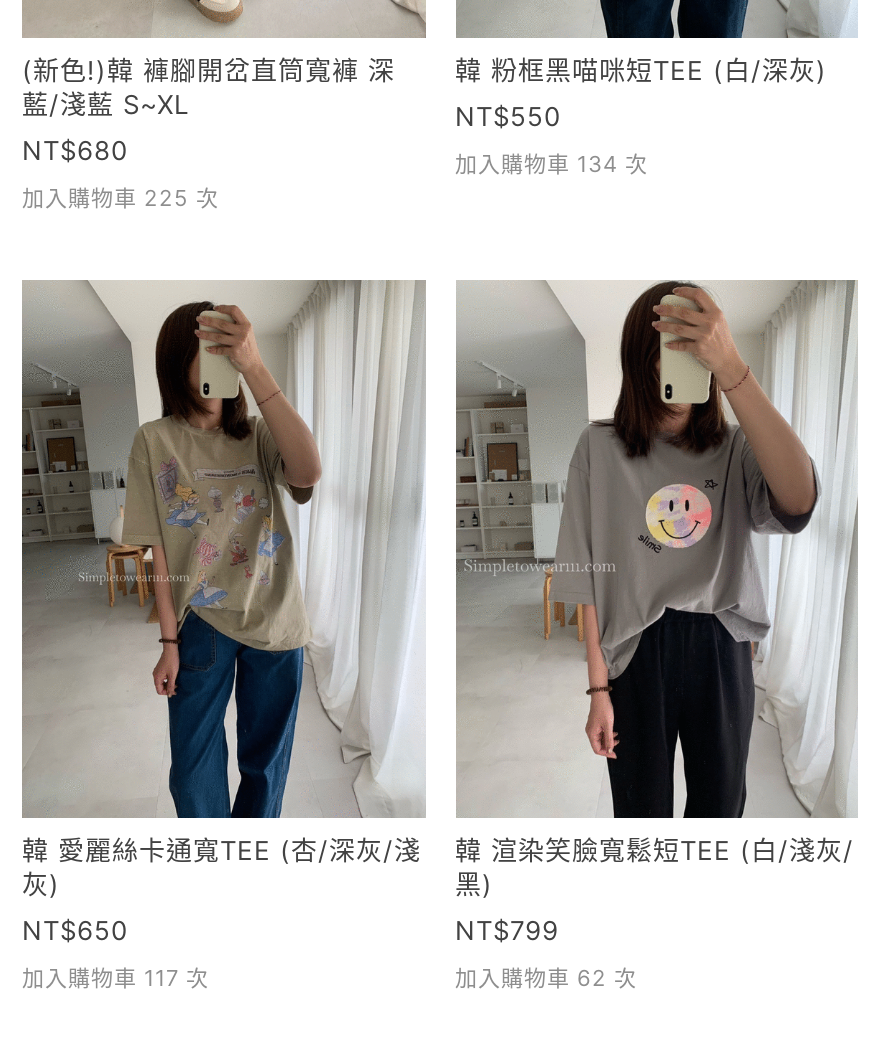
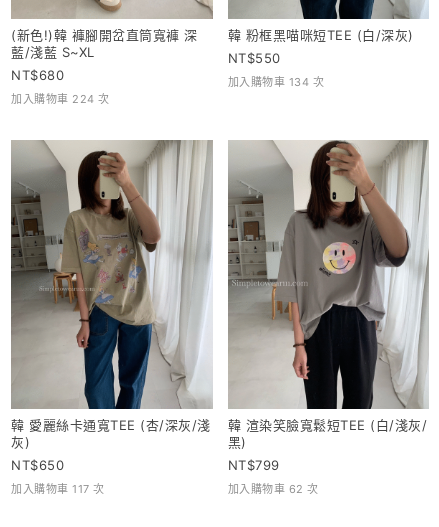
[22,184,219,212] 加入購物車 225 次 -> [11,92,109,106] 加入購物車 224 次

